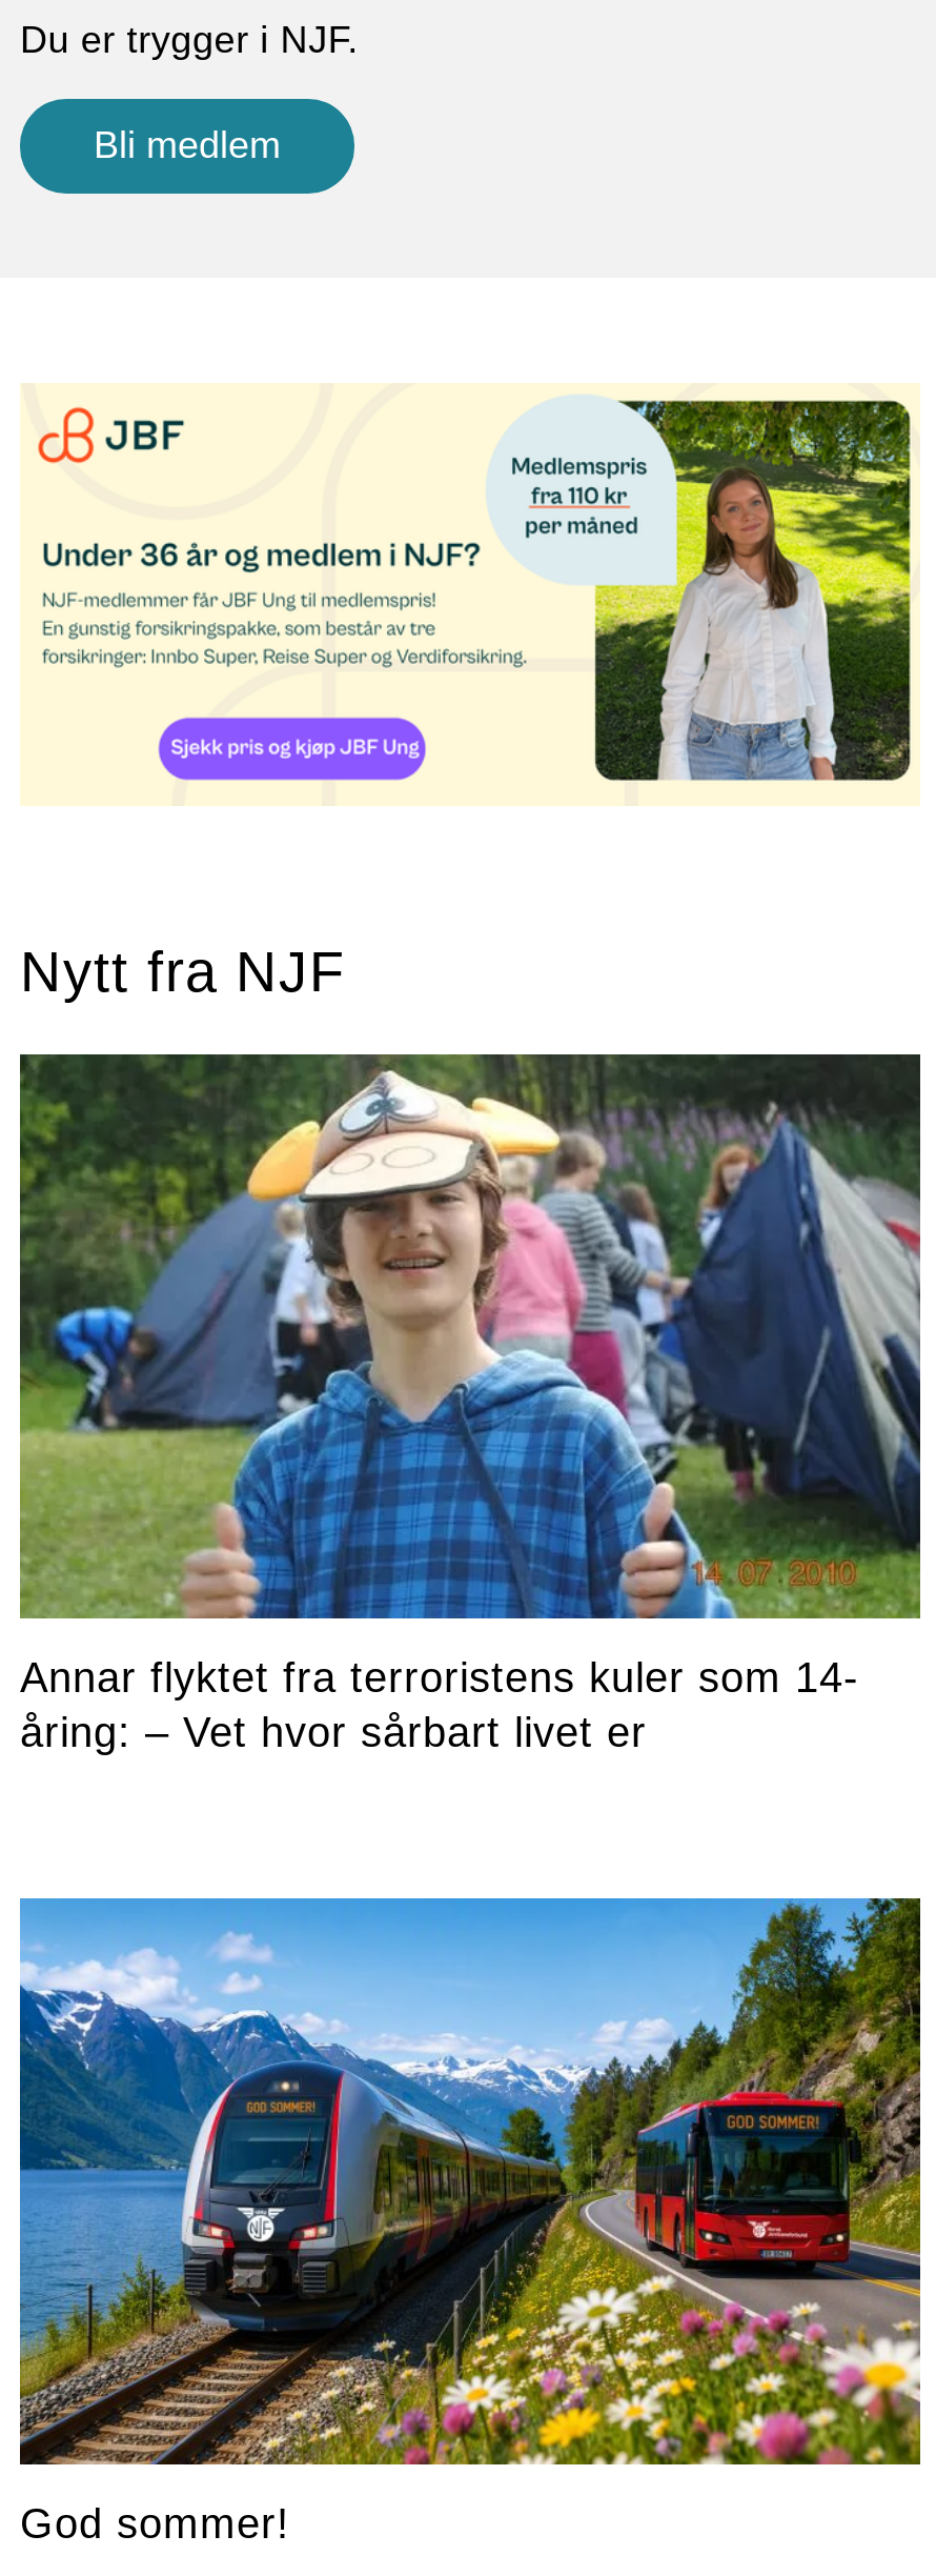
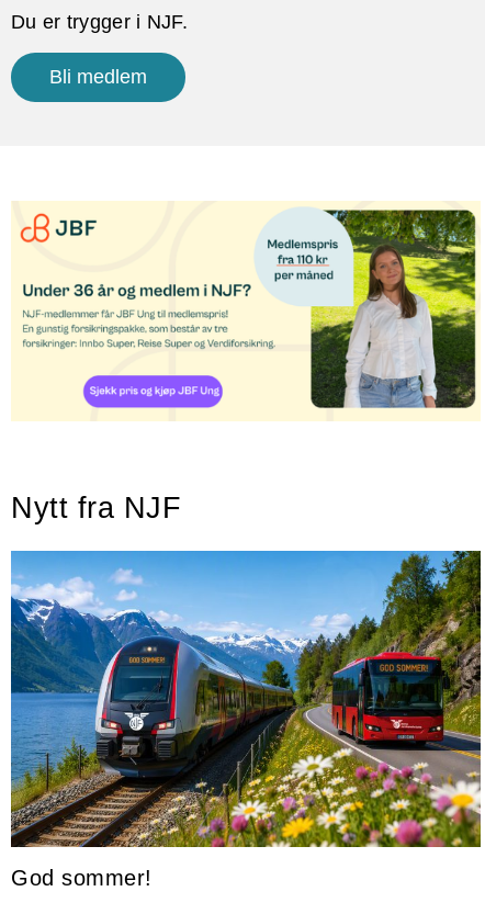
[18,1052,922,1755] [image] | Annar flyktet fra terroristens kuler som 14- | åring: – Vet hvor sårbart livet er -> none

